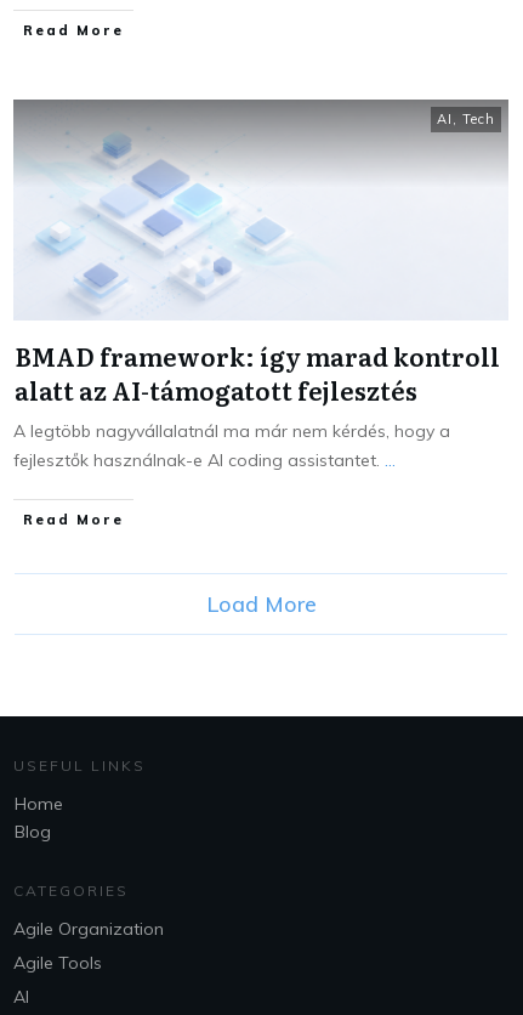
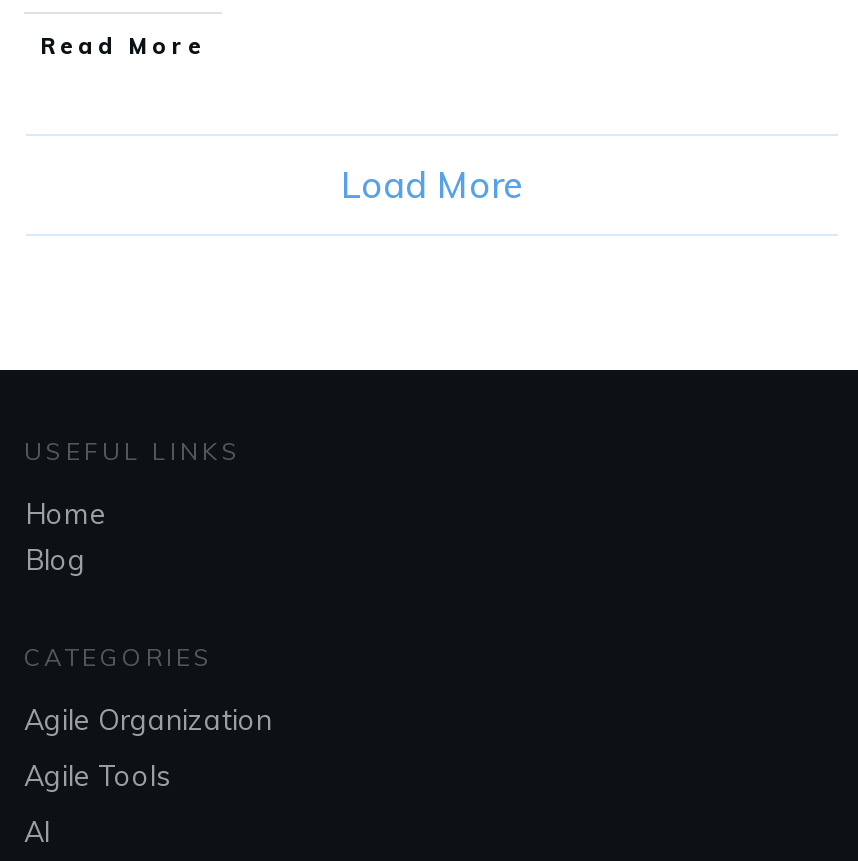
[12,98,508,319] [image] | AI, Tech -> none
[13,337,500,528] BMAD framework: így marad kontroll | alatt az AI-támogatott fejlesztés | A legtöbb nagyvállalatnál ma már nem kérdés, hogy a | fejlesztők használnak-e AI coding assistantet.... | Read More -> none

